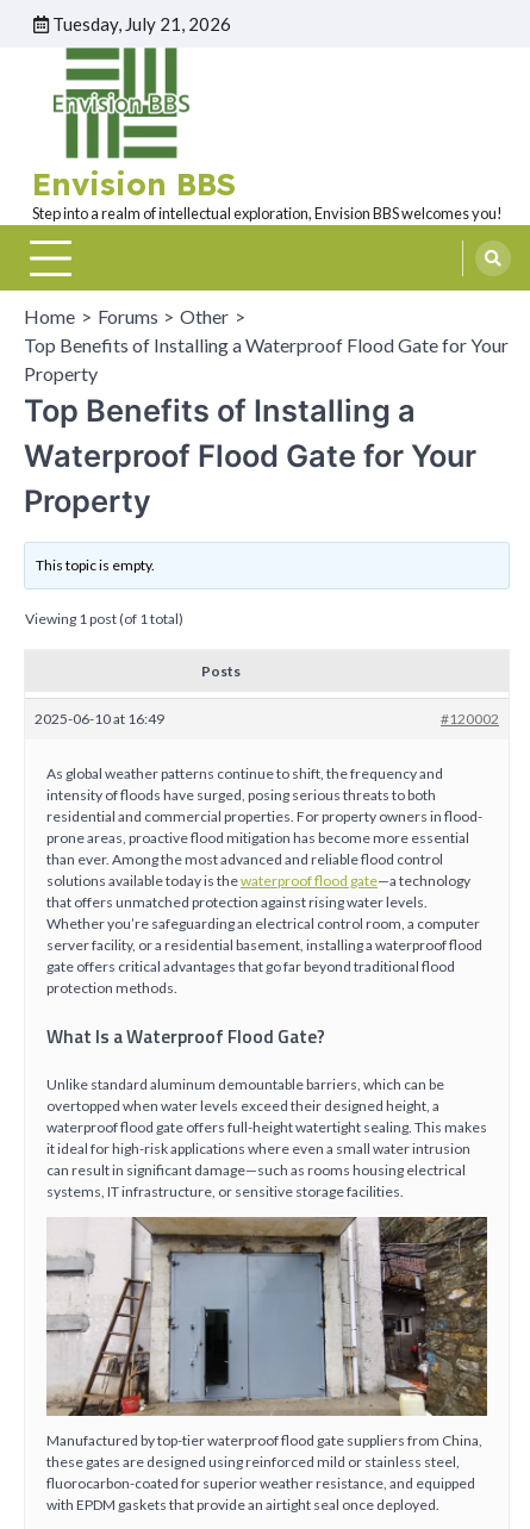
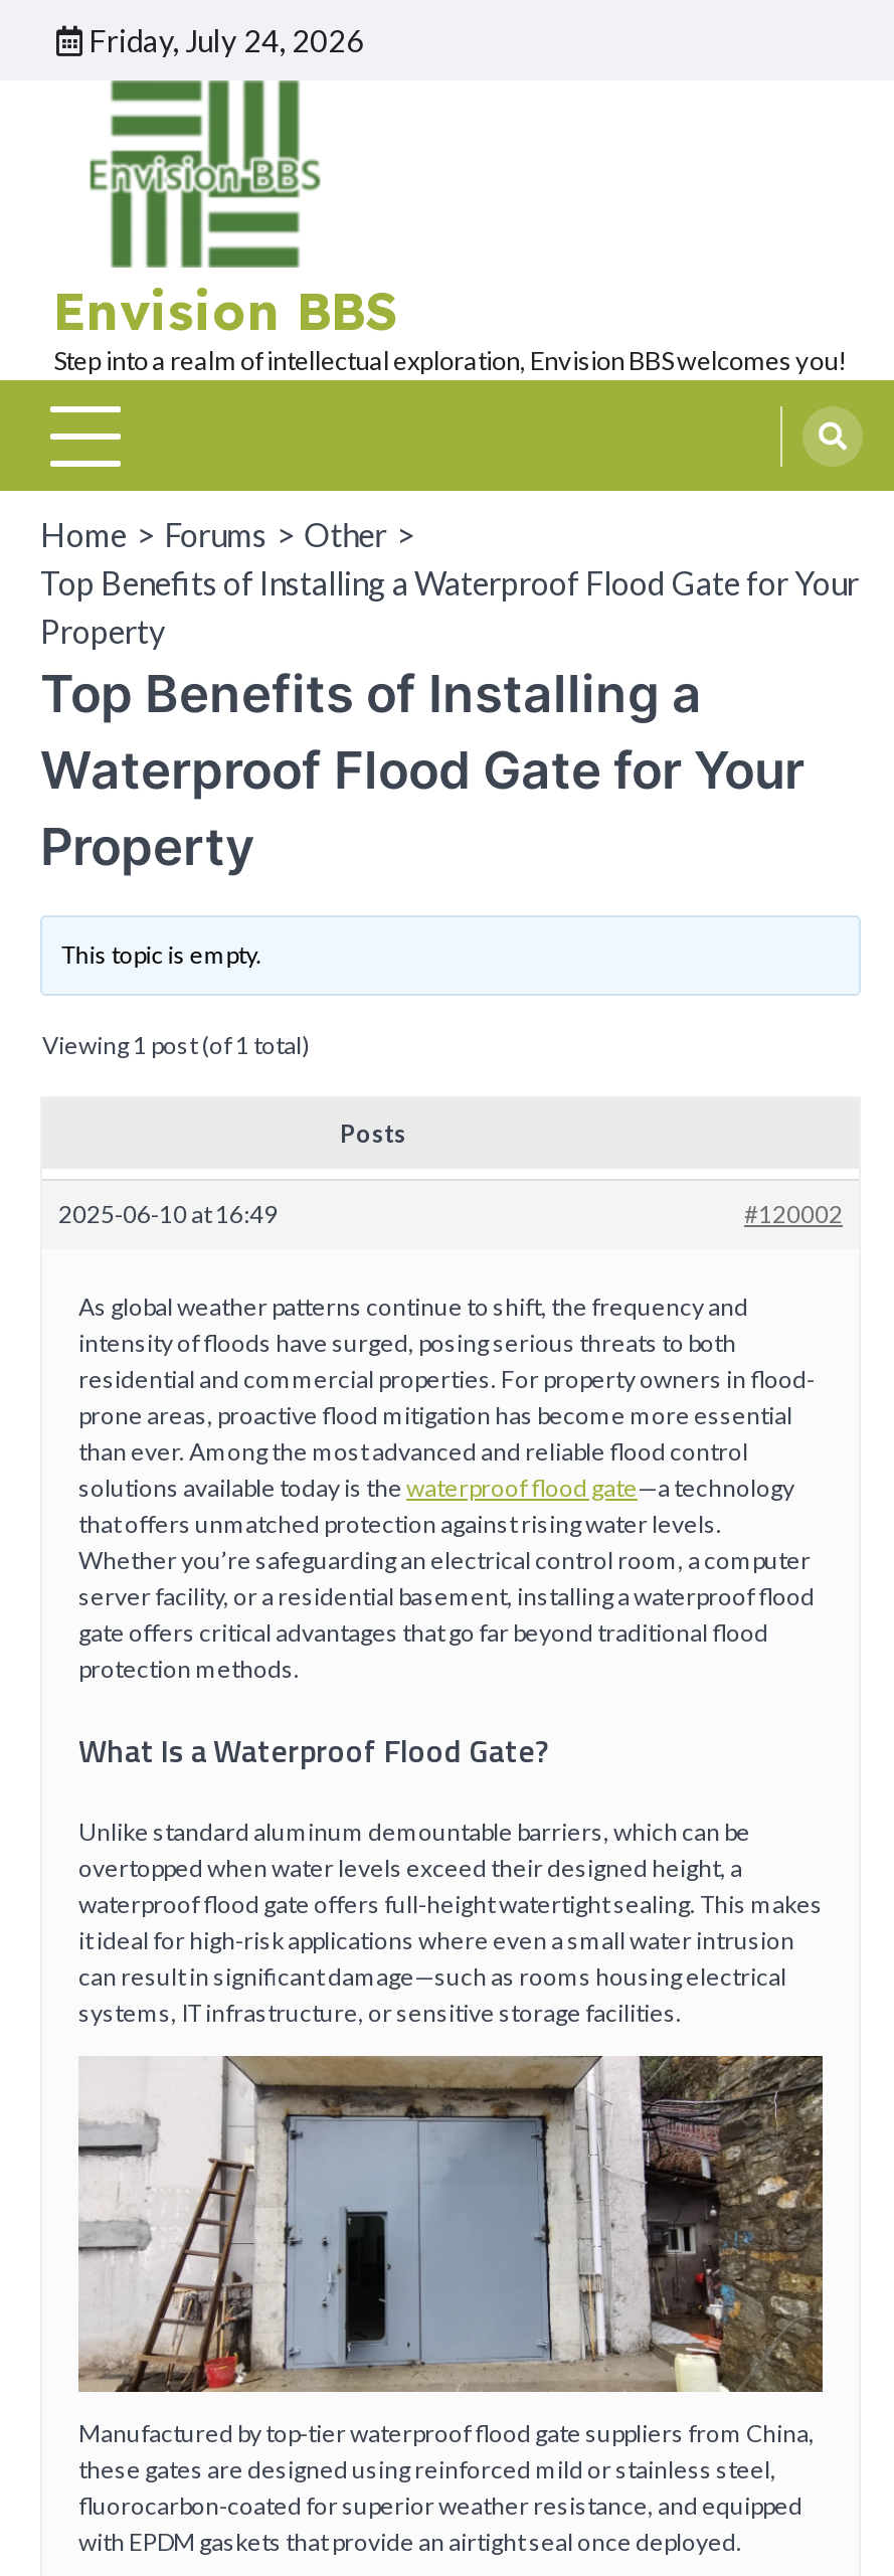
[52,13,231,35] Tuesday, July 21, 2026 -> [88,22,364,58] Friday, July 24, 2026

